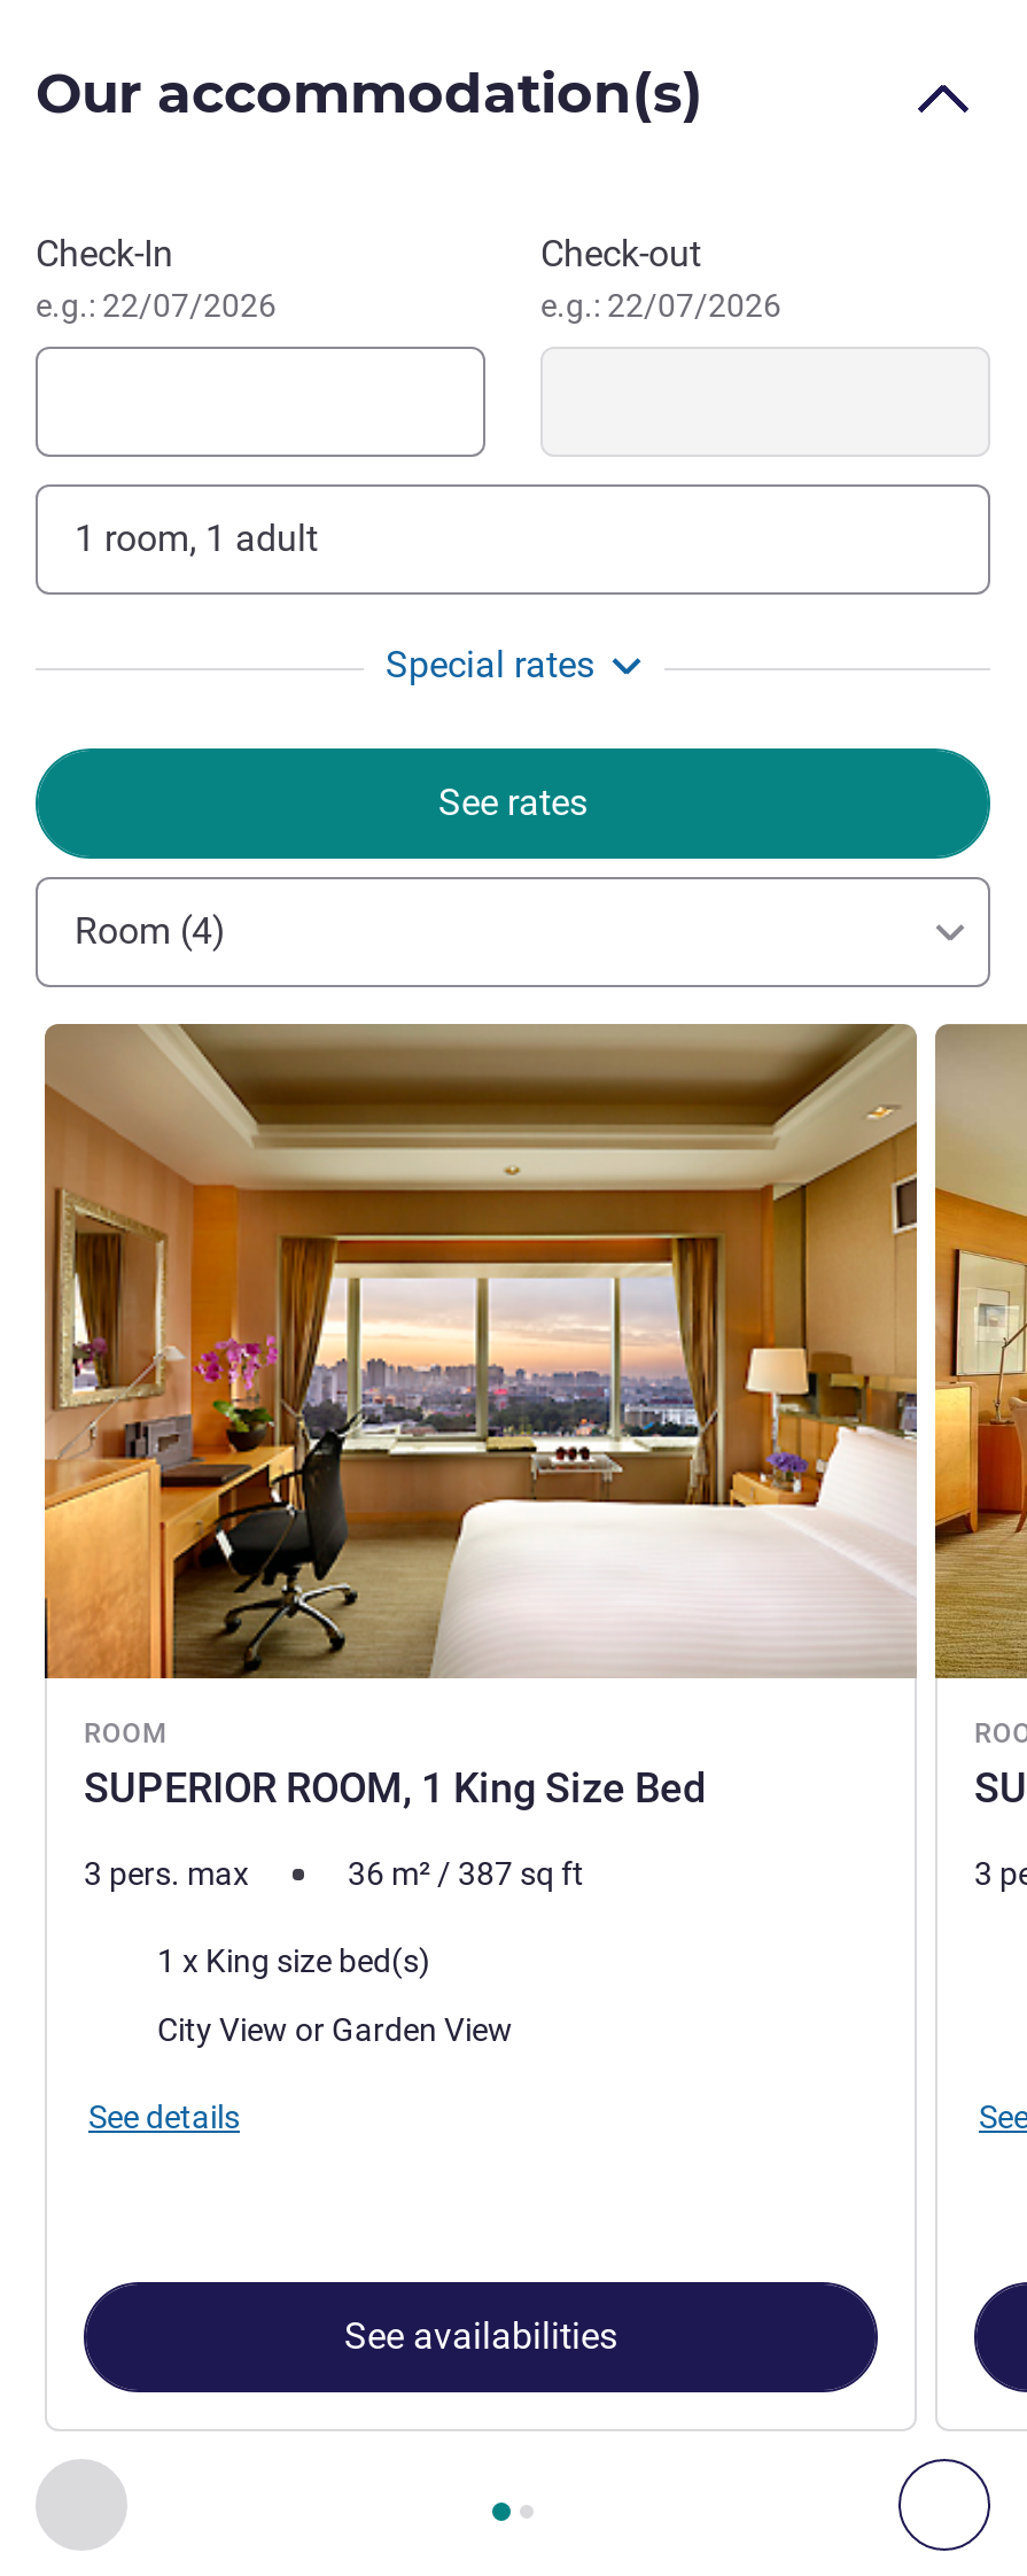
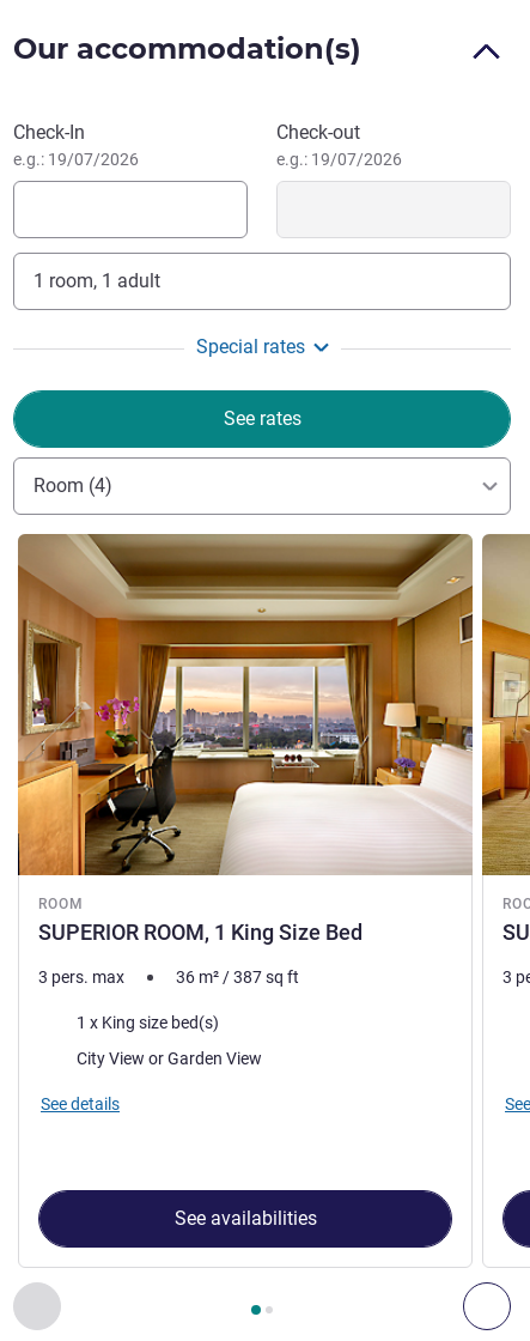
[36,287,277,324] e.g.: 22/07/2026 -> [13,150,139,169] e.g.: 19/07/2026
[540,287,781,324] e.g.: 22/07/2026 -> [276,150,402,169] e.g.: 19/07/2026

